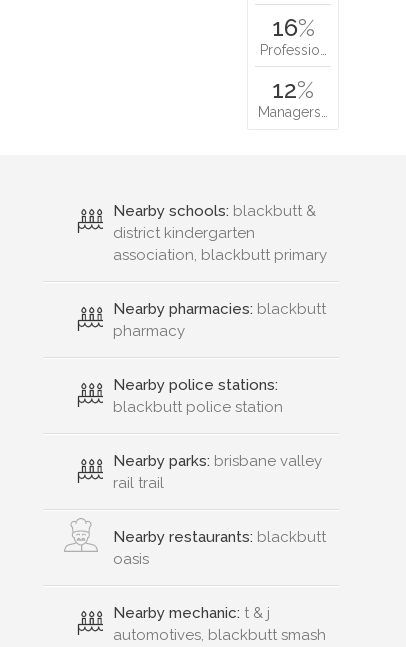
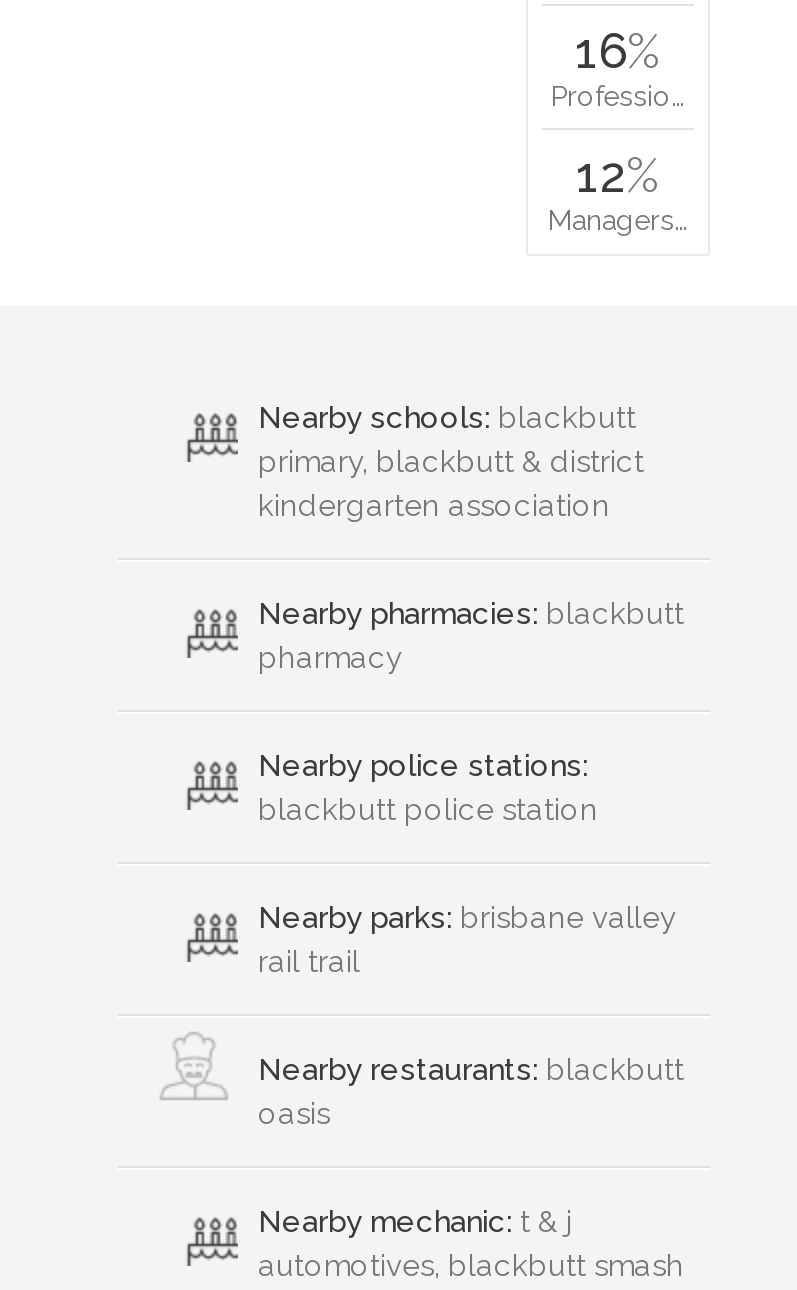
[113,202,327,264] Nearby schools: blackbutt & | district kindergarten | association, blackbutt primary -> [258,400,644,524] Nearby schools: blackbutt | primary, blackbutt & district | kindergarten association

